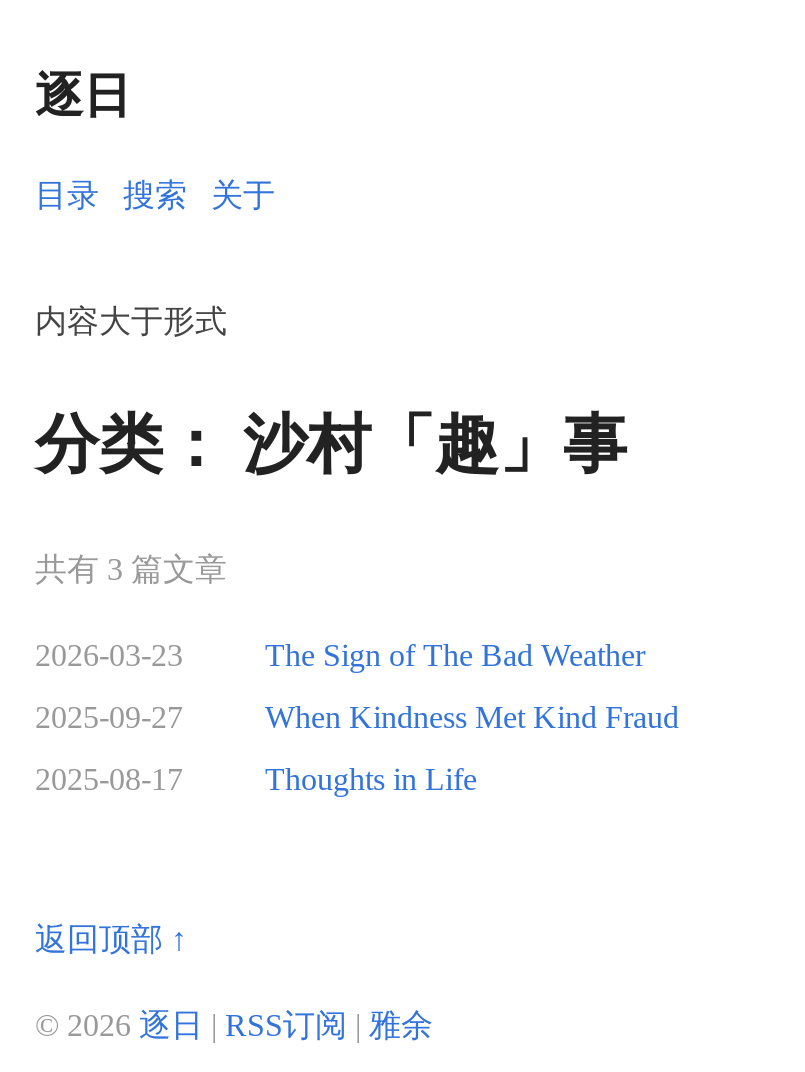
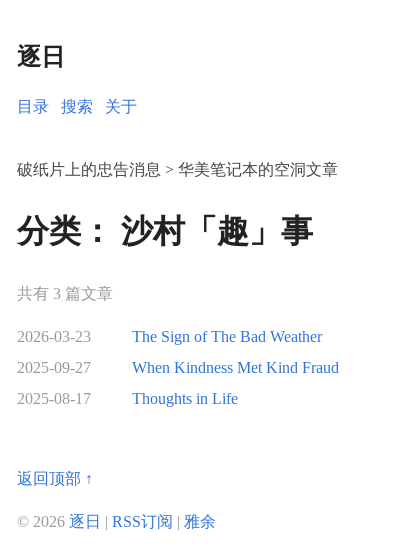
[35,304,227,338] 内容大于形式 -> [17,161,338,178] 破纸片上的忠告消息 > 华美笔记本的空洞文章

